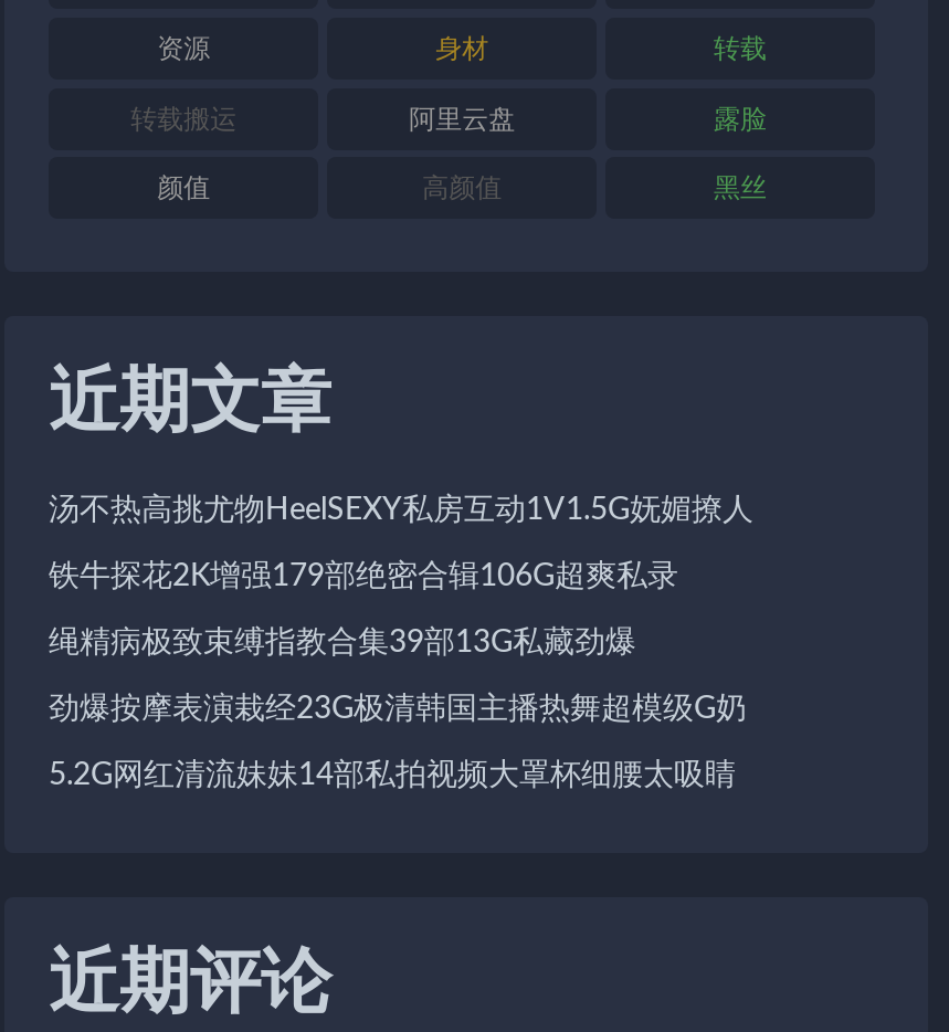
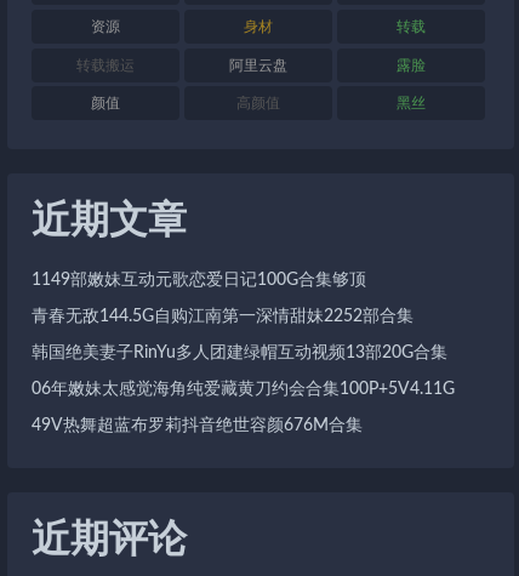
[49,495,753,526] 汤不热高挑尤物HeelSEXY私房互动1V1.5G妩媚撩人 -> [32,272,366,289] 1149部嫩妹互动元歌恋爱日记100G合集够顶
[49,562,678,592] 铁牛探花2K增强179部绝密合辑106G超爽私录 -> [32,308,414,325] 青春无敌144.5G自购江南第一深情甜妹2252部合集
[49,628,636,659] 绳精病极致束缚指教合集39部13G私藏劲爆 -> [32,345,447,361] 韩国绝美妻子RinYu多人团建绿帽互动视频13部20G合集
[49,694,747,725] 劲爆按摩表演栽经23G极清韩国主播热舞超模级G奶 -> [32,381,455,398] 06年嫩妹太感觉海角纯爱藏黄刀约会合集100P+5V4.11G
[49,760,736,791] 5.2G网红清流妹妹14部私拍视频大罩杯细腰太吸睛 -> [32,417,363,434] 49V热舞超蓝布罗莉抖音绝世容颜676M合集

